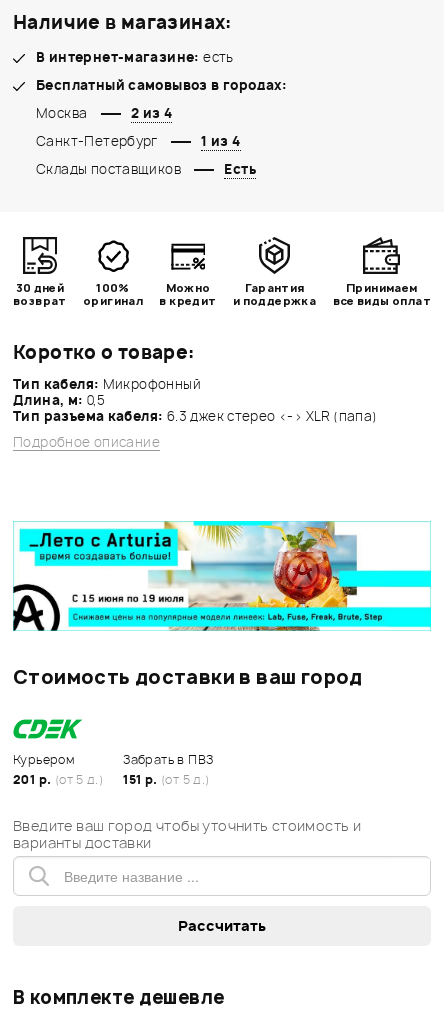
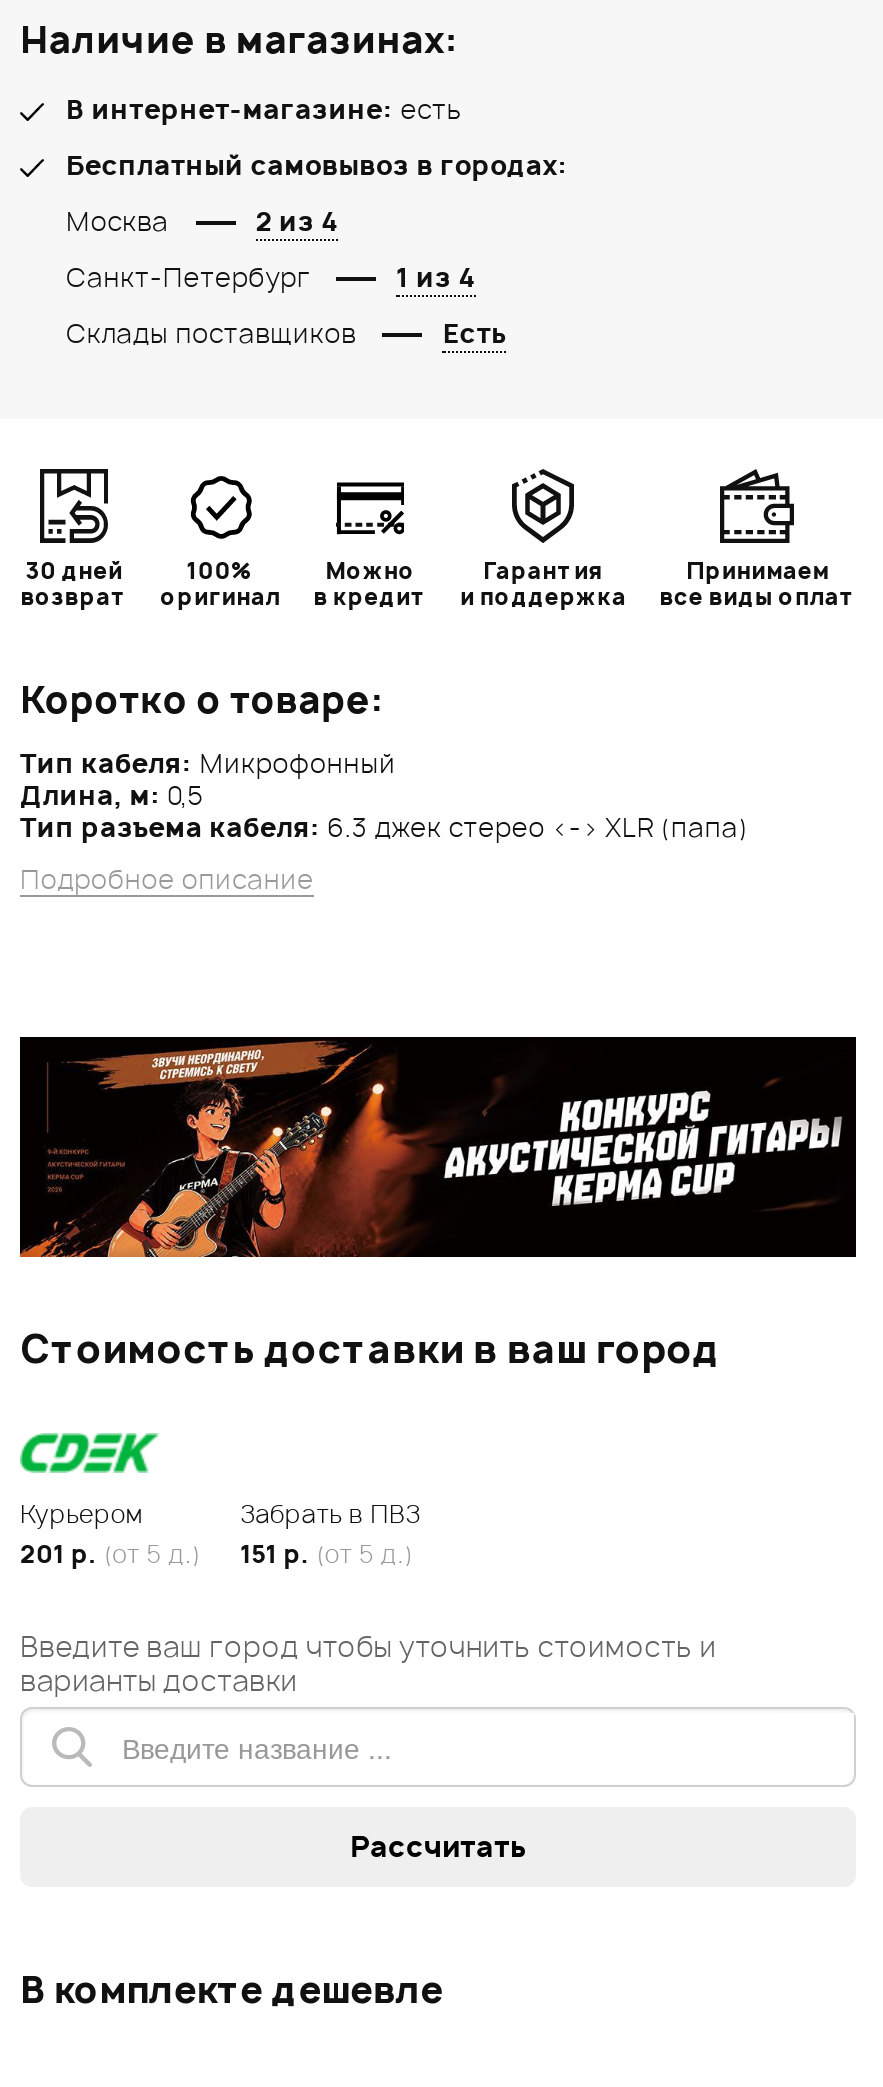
[12,520,432,632] [image] -> [18,1035,858,1259] [image]

